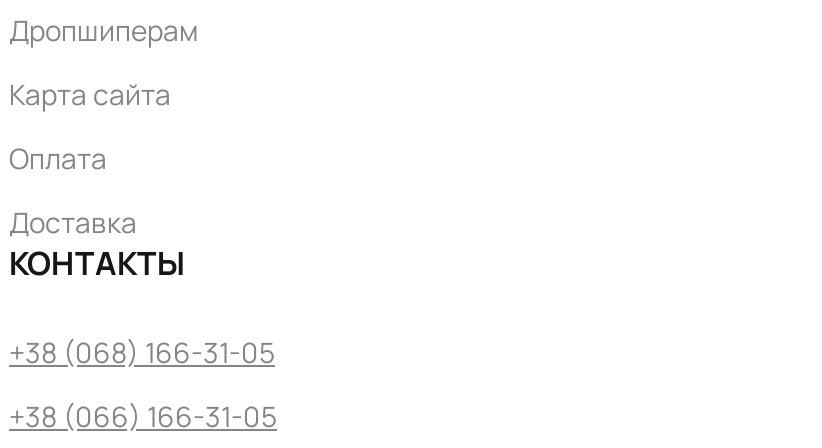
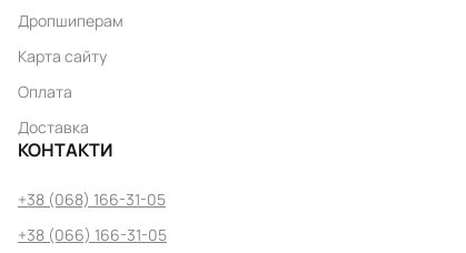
[9,75,171,113] Карта сайта -> [18,45,107,67] Карта сайту
[9,241,185,285] КОНТАКТЫ -> [18,138,112,162] КОНТАКТИ

